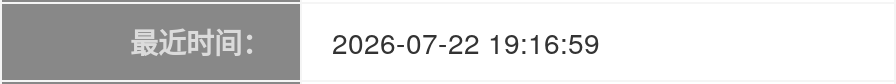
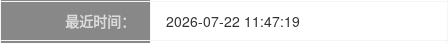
[130,22,600,62] 最近时间： 2026-07-22 19:16:59 -> [65,11,300,31] 最近时间： 2026-07-22 11:47:19

